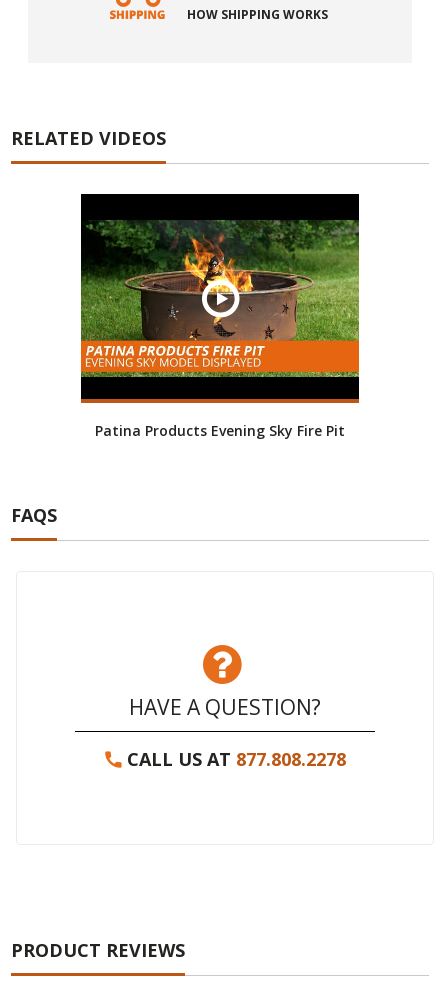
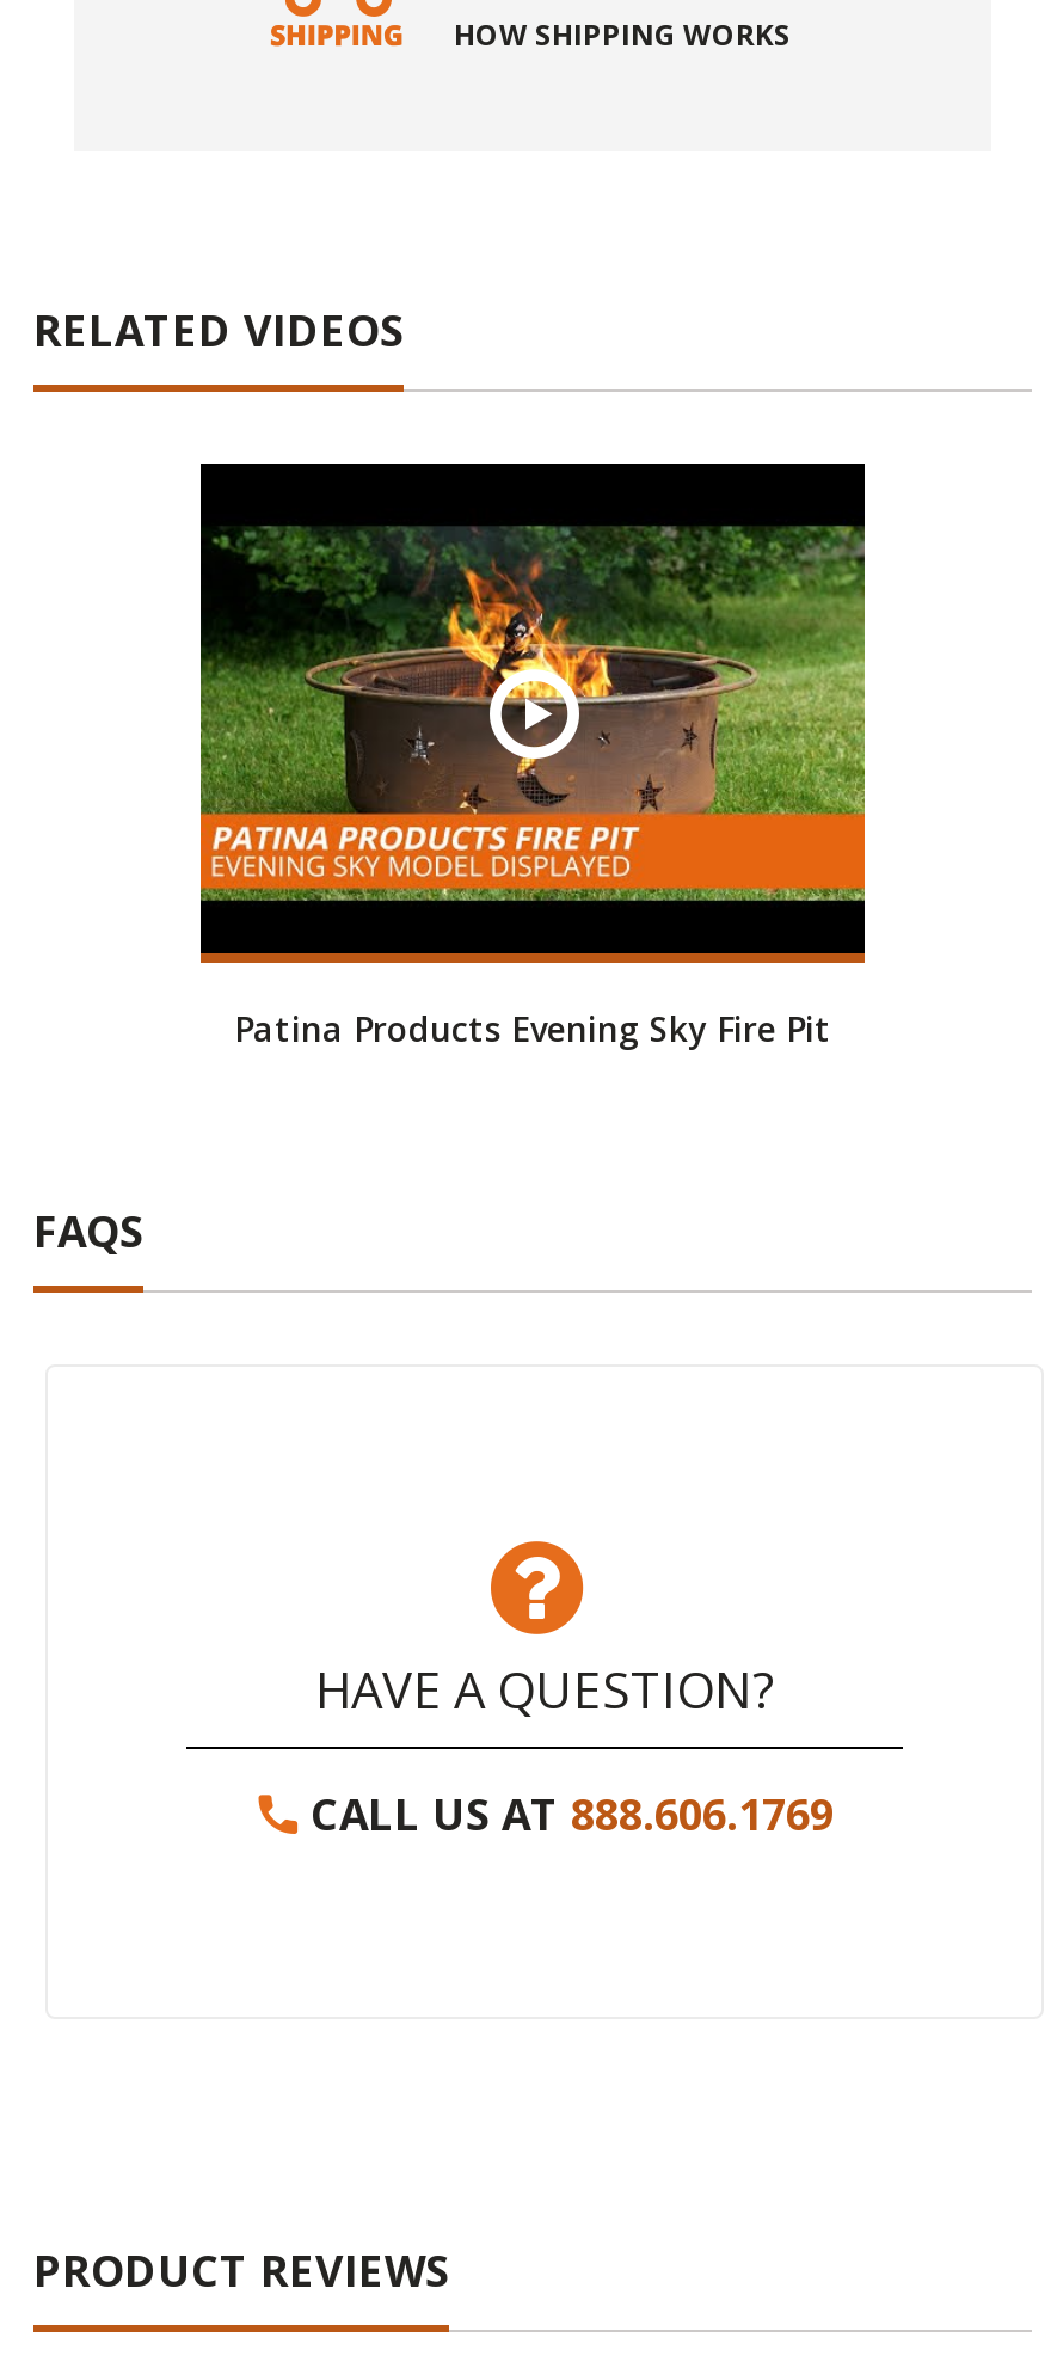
[127,747,346,771] CALL US AT 877.808.2278 -> [311,1785,834,1842] CALL US AT 888.606.1769

